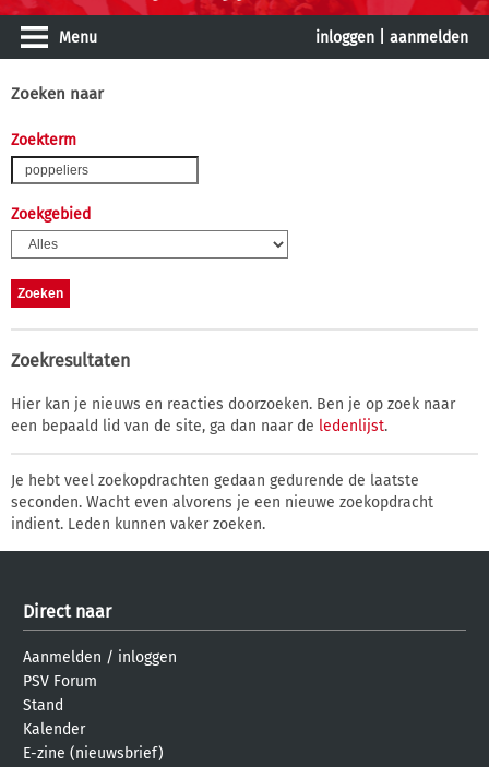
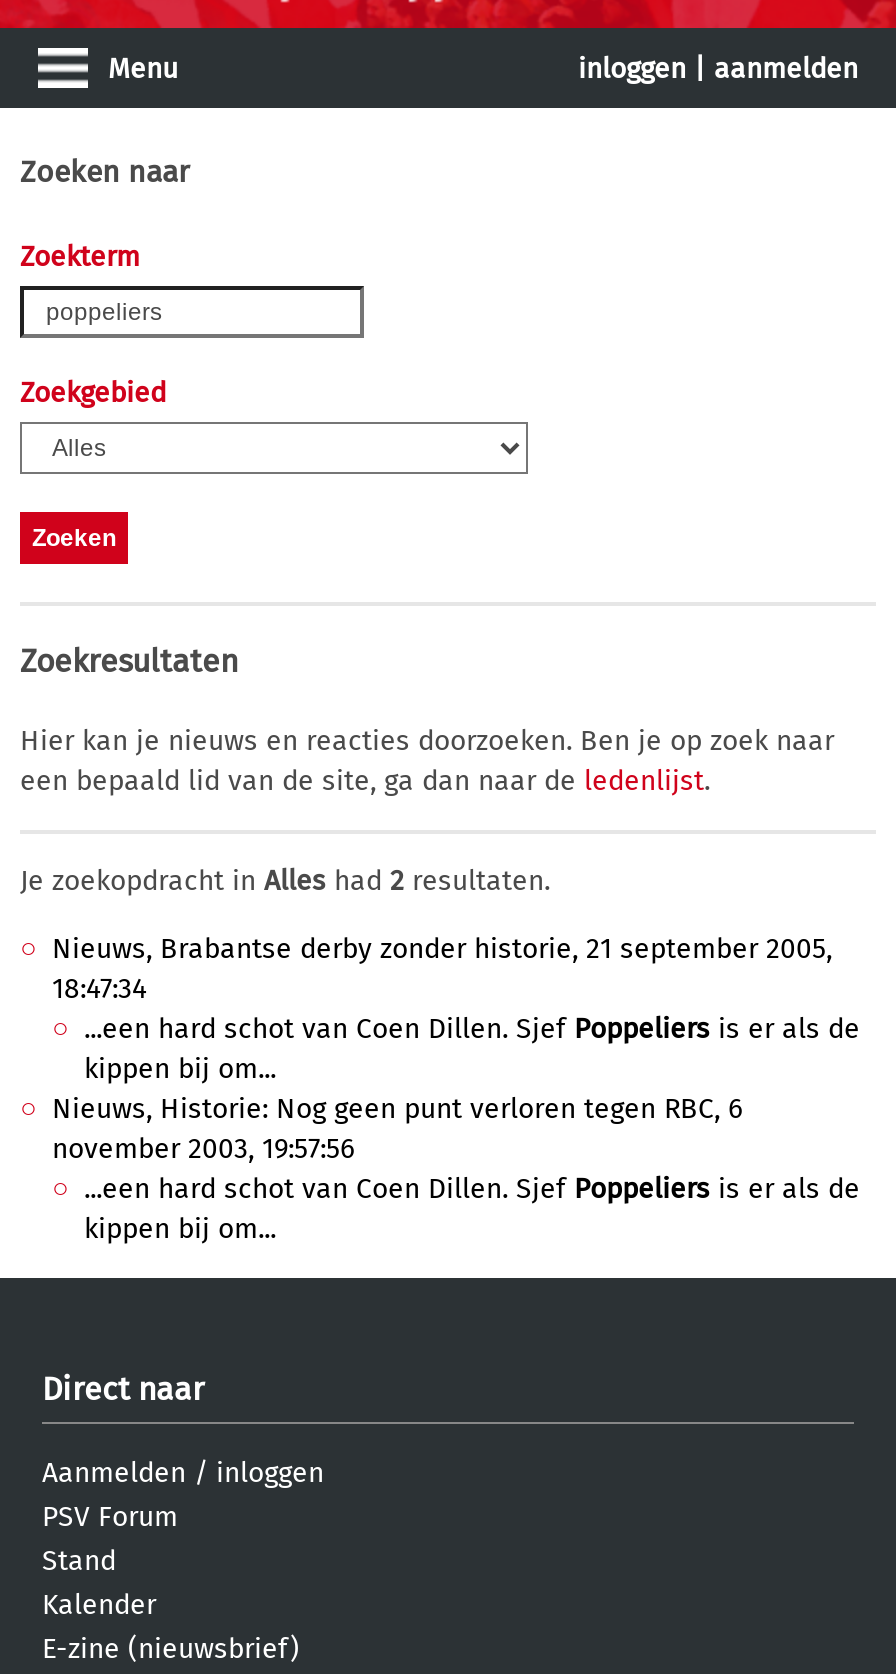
[11,471,433,534] Je hebt veel zoekopdrachten gedaan gedurende de laatste | seconden. Wacht even alvorens je een nieuwe zoekopdracht | indient. Leden kunnen vaker zoeken. -> [20,864,860,1246] Je zoekopdracht in Alles had 2 resultaten. | Nieuws, Brabantse derby zonder historie, 21 september 2005, | 18:47:34 | ...een hard schot van Coen Dillen. Sjef Poppeliers is er als de | kippen bij om... | Nieuws, Historie: Nog geen punt verloren tegen RBC, 6 | november 2003, 19:57:56 | ...een hard schot van Coen Dillen. Sjef Poppeliers is er als de | kippen bij om...

